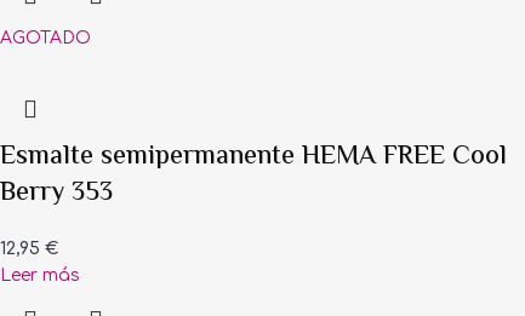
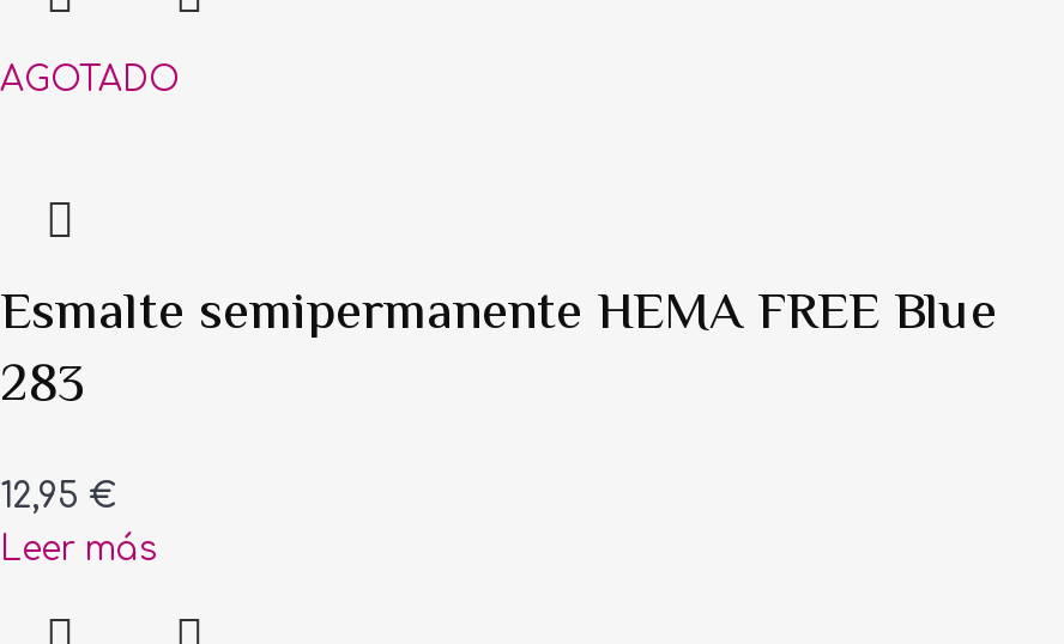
[0,137,507,215] Esmalte semipermanente HEMA FREE Cool | Berry 353 -> [0,276,997,429] Esmalte semipermanente HEMA FREE Blue | 283

